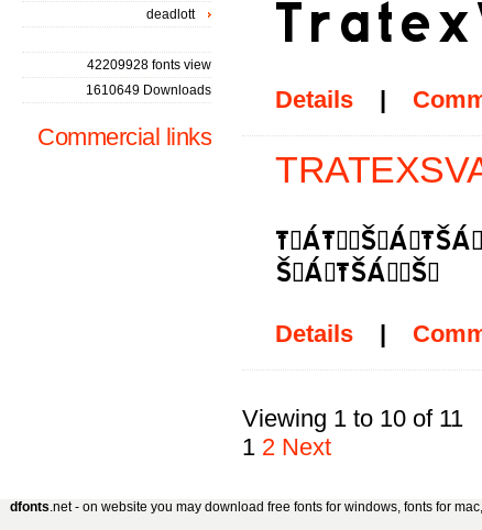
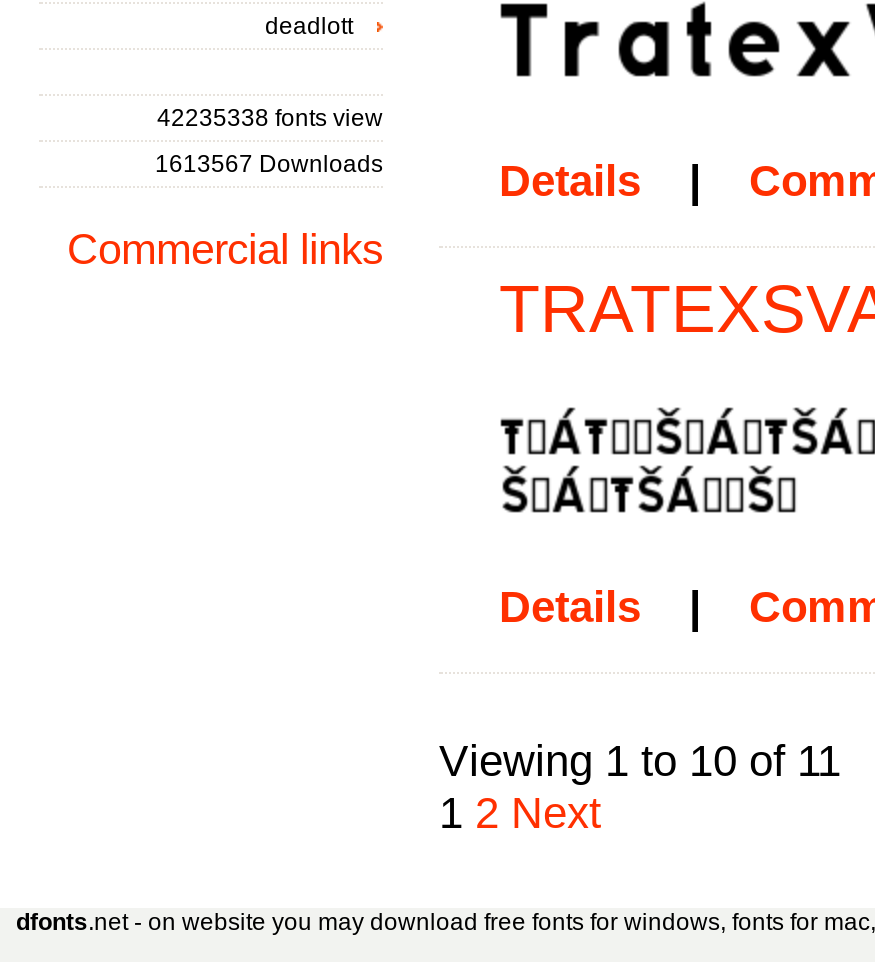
[87,57,211,73] 42209928 fonts view -> [157,104,383,132] 42235338 fonts view
[86,82,211,98] 1610649 Downloads -> [155,150,383,178] 1613567 Downloads

